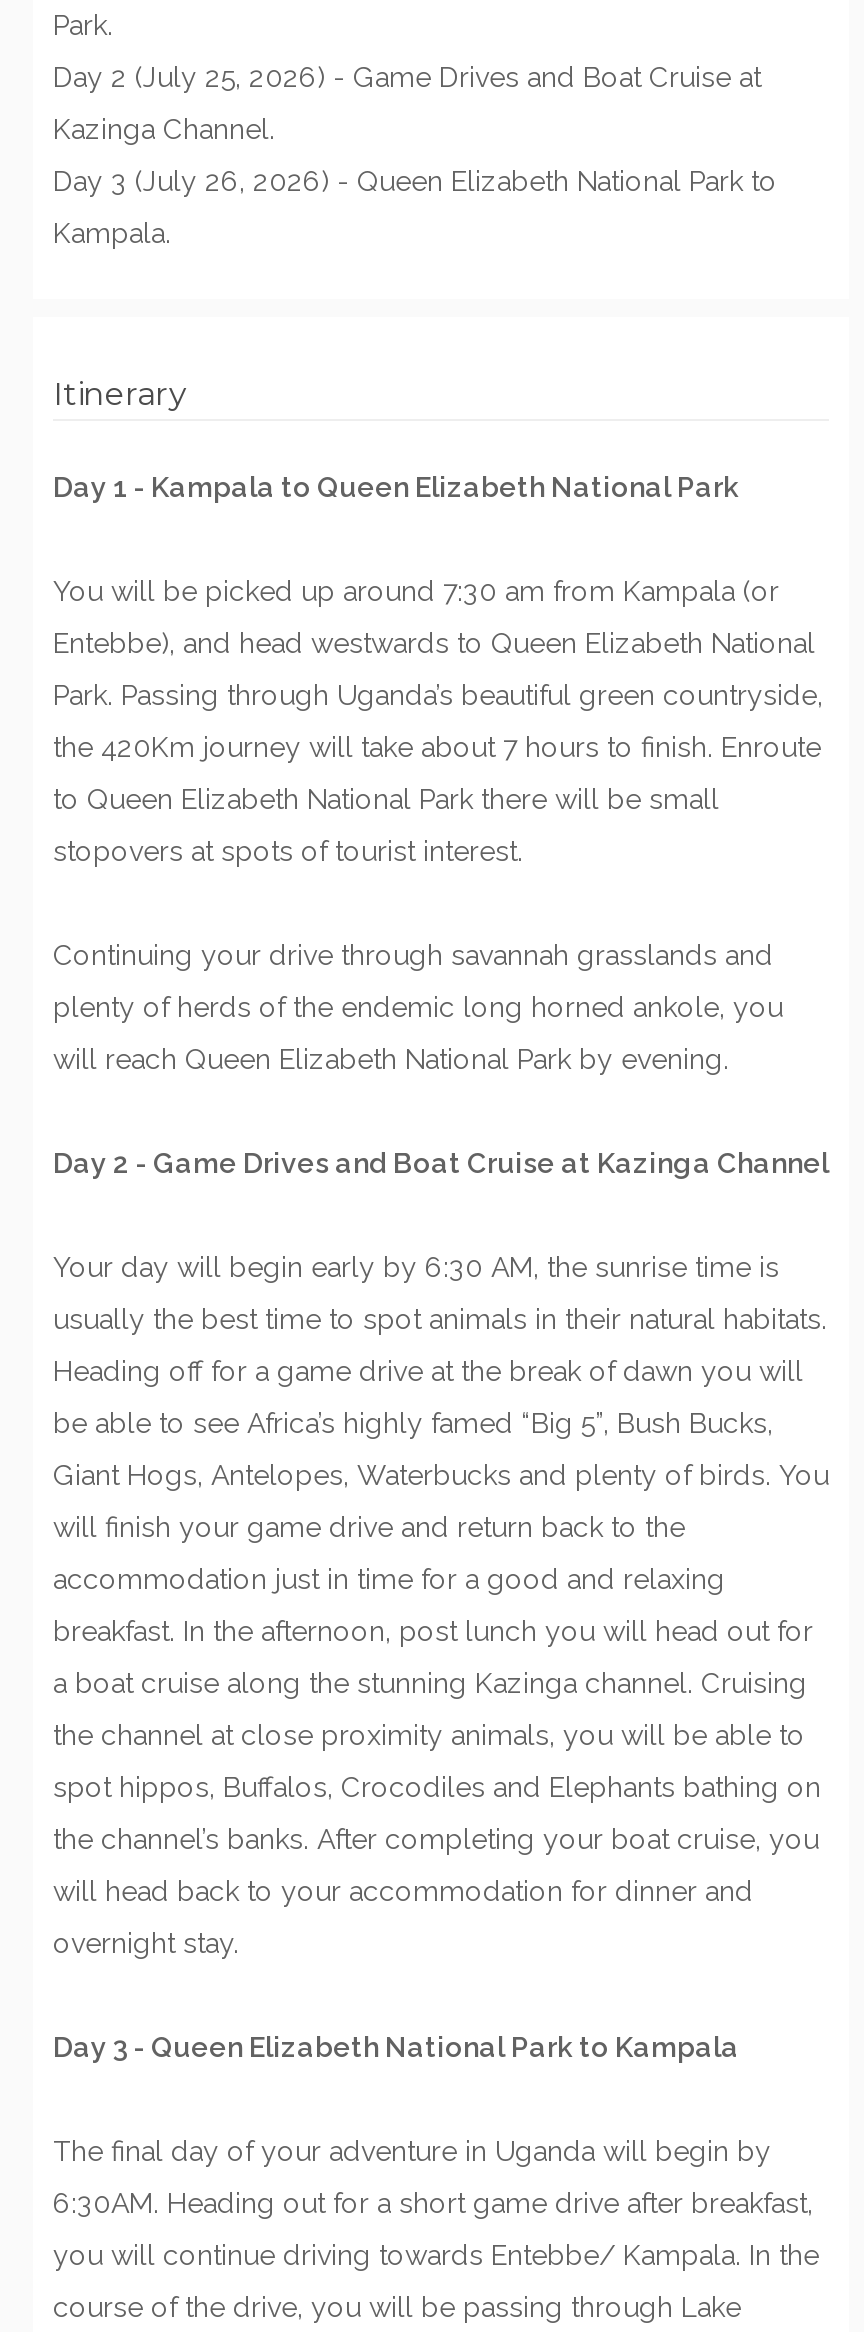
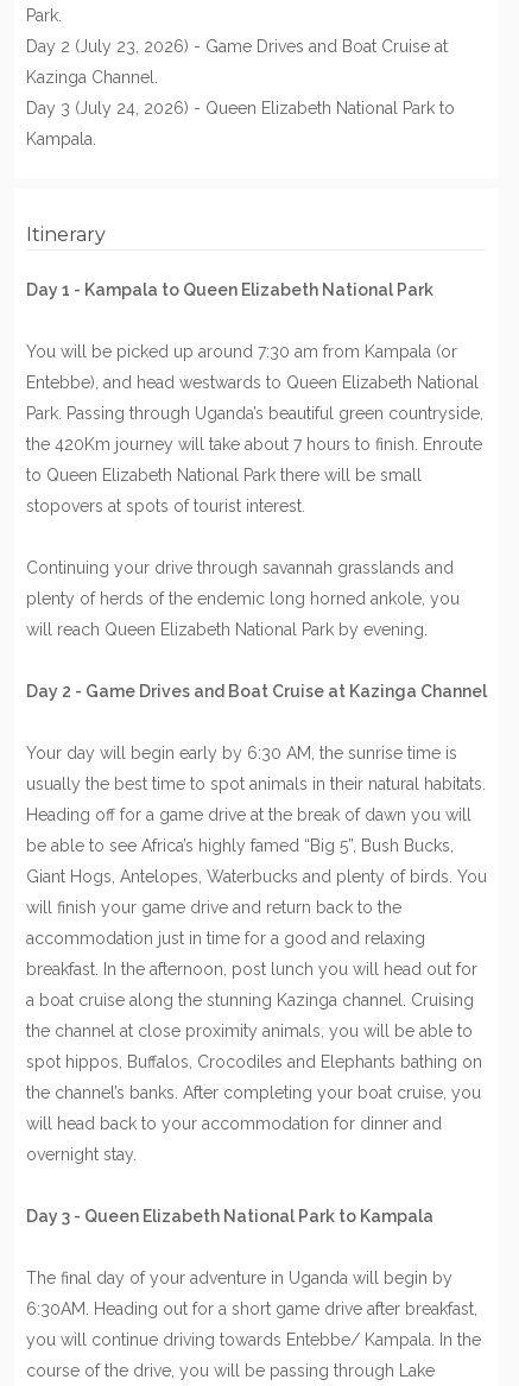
[53,62,761,94] Day 2 (July 25, 2026) - Game Drives and Boat Cruise at -> [26,37,448,56] Day 2 (July 23, 2026) - Game Drives and Boat Cruise at
[53,166,777,198] Day 3 (July 26, 2026) - Queen Elizabeth National Park to -> [26,99,455,118] Day 3 (July 24, 2026) - Queen Elizabeth National Park to

